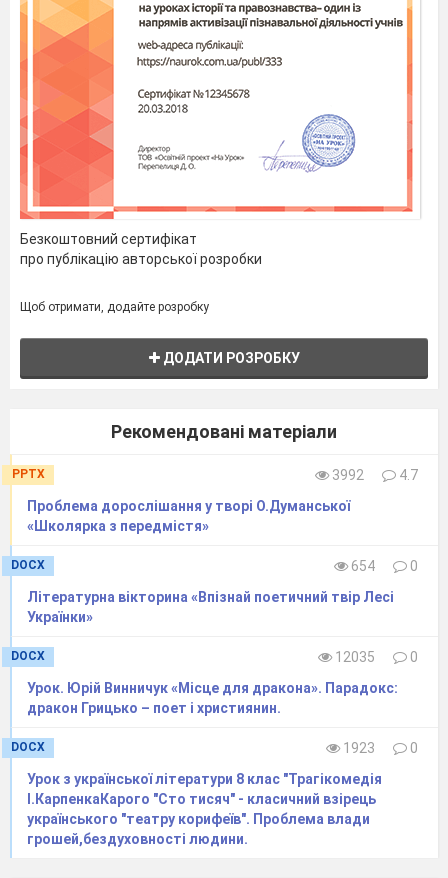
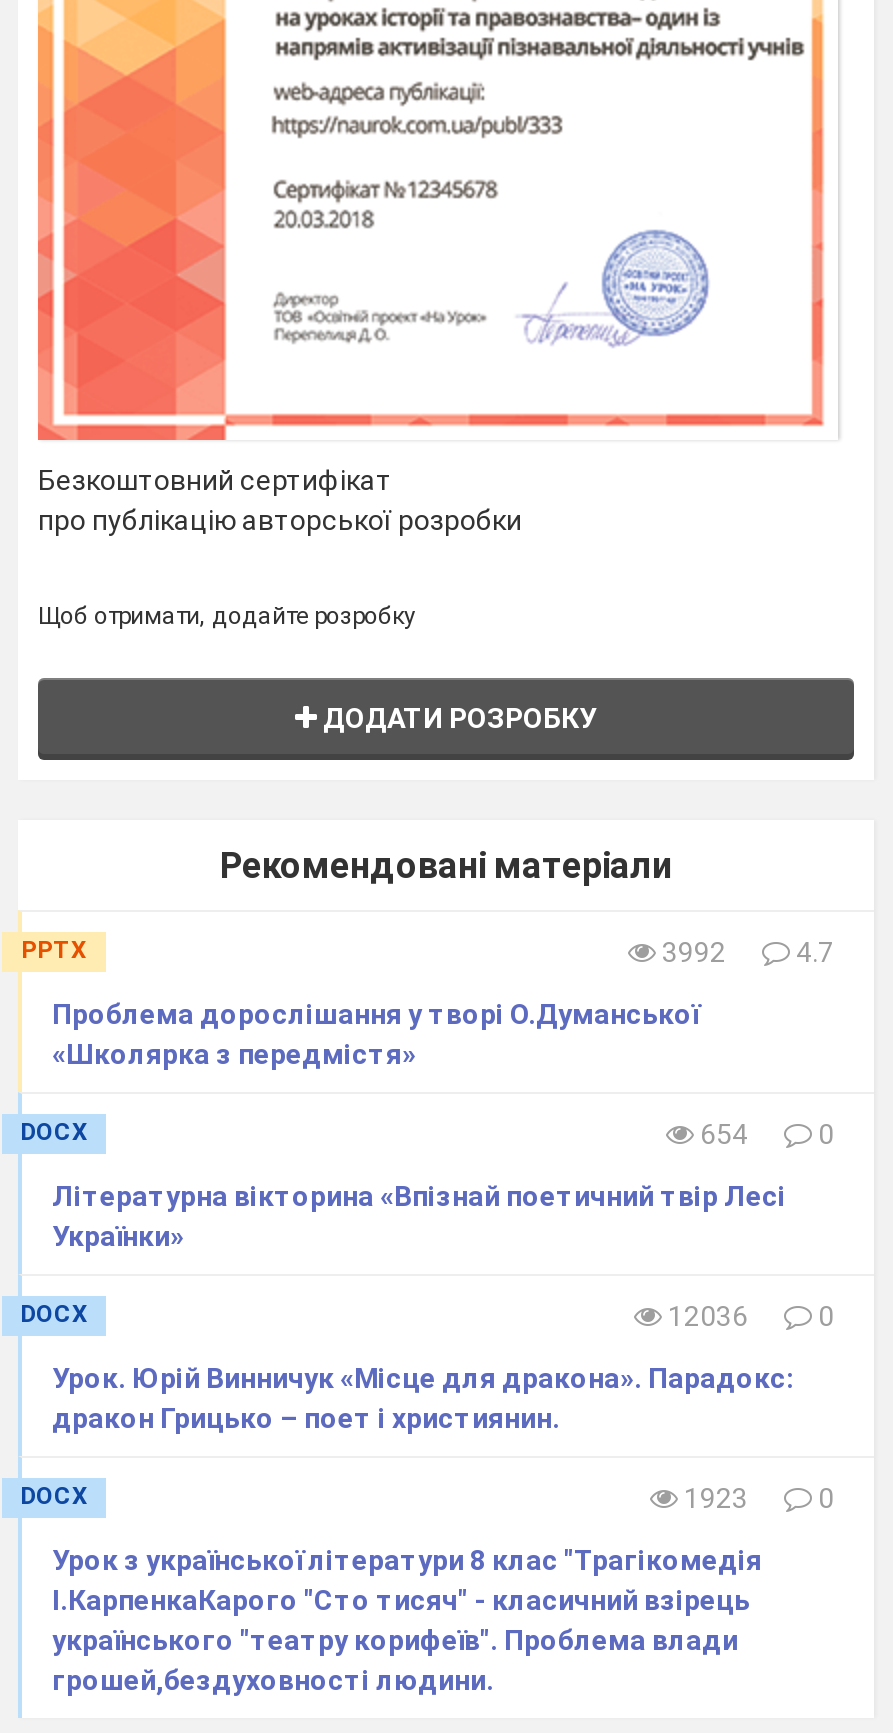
[332,649,418,665] 12035 0 -> [662,1300,834,1332] 12036 0

